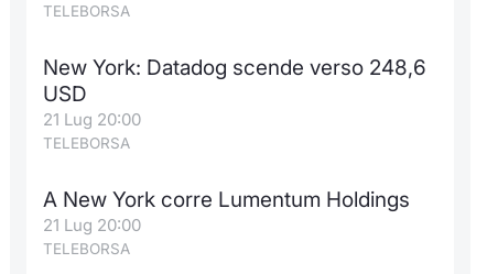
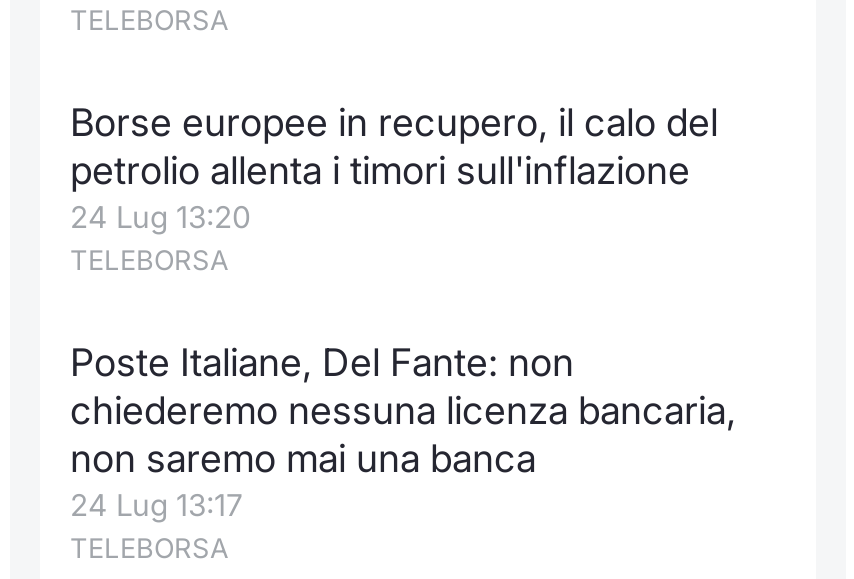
[43,55,426,130] New York: Datadog scende verso 248,6 | USD | 21 Lug 20:00 -> [70,100,718,236] Borse europee in recupero, il calo del | petrolio allenta i timori sull'inflazione | 24 Lug 13:20
[43,187,410,235] A New York corre Lumentum Holdings | 21 Lug 20:00 -> [70,340,736,524] Poste Italiane, Del Fante: non | chiederemo nessuna licenza bancaria, | non saremo mai una banca | 24 Lug 13:17

